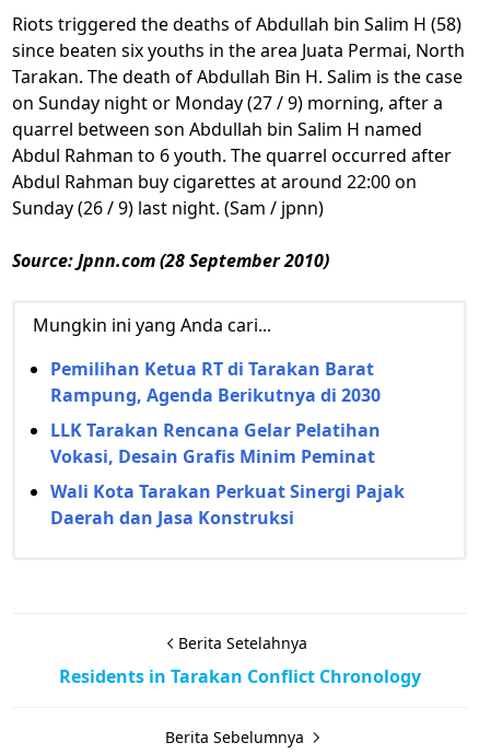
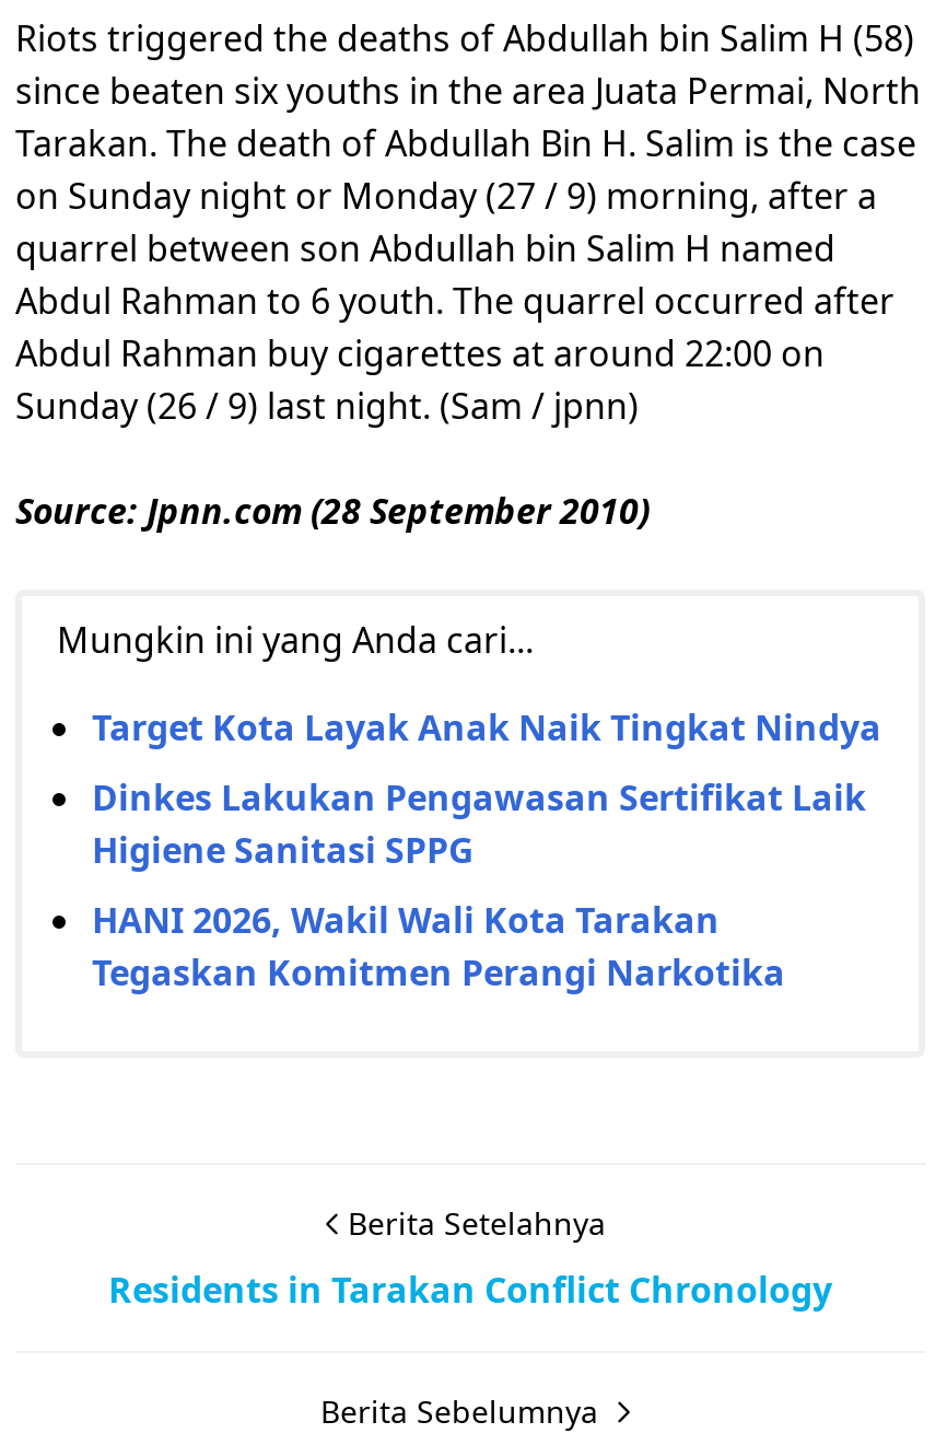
[50,356,381,407] Pemilihan Ketua RT di Tarakan Barat | Rampung, Agenda Berikutnya di 2030 -> [92,703,881,751] Target Kota Layak Anak Naik Tingkat Nindya
[50,418,381,468] LLK Tarakan Rencana Gelar Pelatihan | Vokasi, Desain Grafis Minim Peminat -> [92,773,866,873] Dinkes Lakukan Pengawasan Sertifikat Laik | Higiene Sanitasi SPPG
[50,479,405,529] Wali Kota Tarakan Perkuat Sinergi Pajak | Daerah dan Jasa Konstruksi -> [92,895,785,996] HANI 2026, Wakil Wali Kota Tarakan | Tegaskan Komitmen Perangi Narkotika

